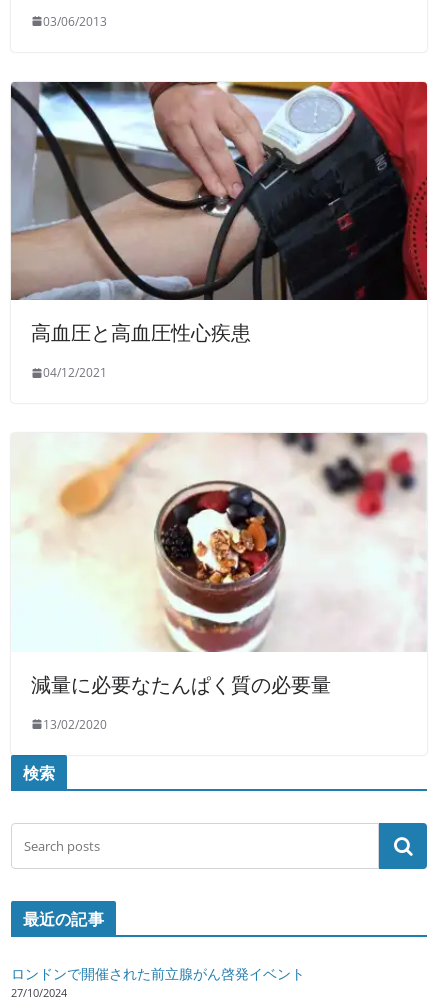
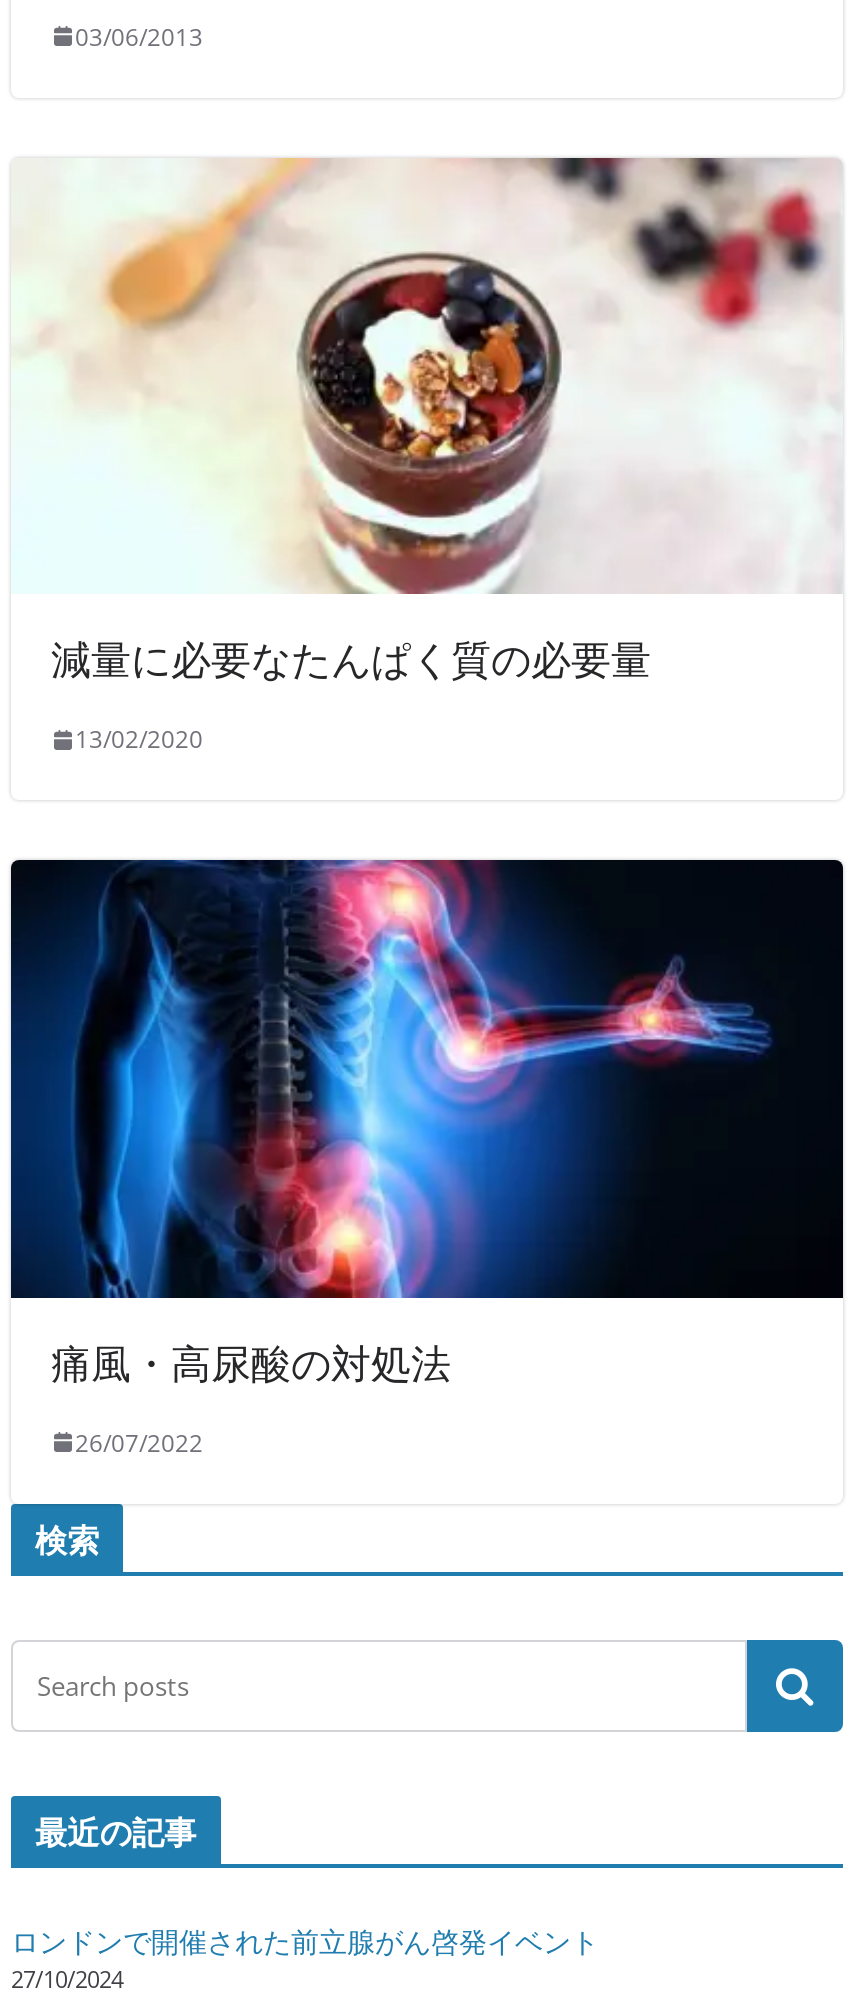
[10,81,428,381] [image] | 高血圧と高血圧性心疾患 | 04/12/2021 -> none
moved [11,432,427,733] -> [11,154,843,756]: [image] | 減量に必要なたんぱく質の必要量 | 13/02/2020
none -> [9,858,845,1460] [image] | 痛風・高尿酸の対処法 | 26/07/2022

